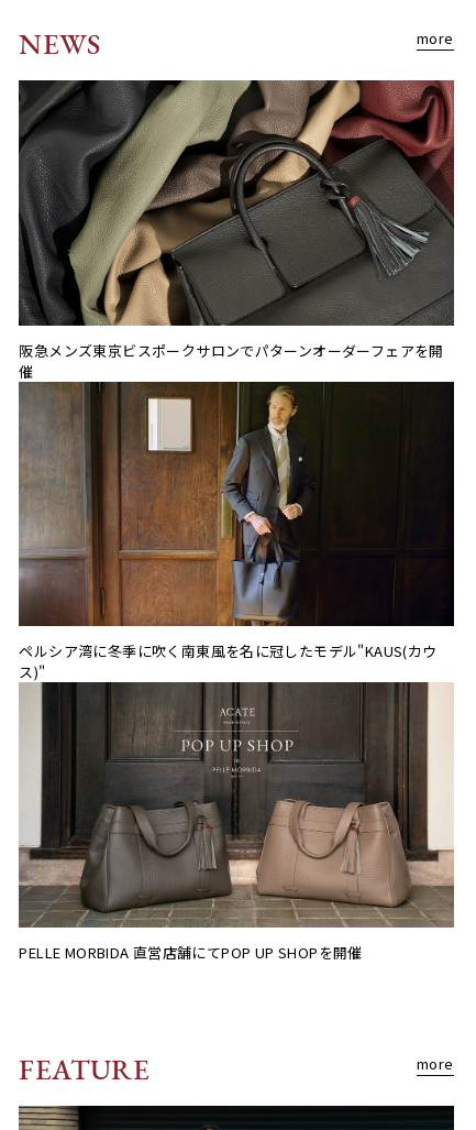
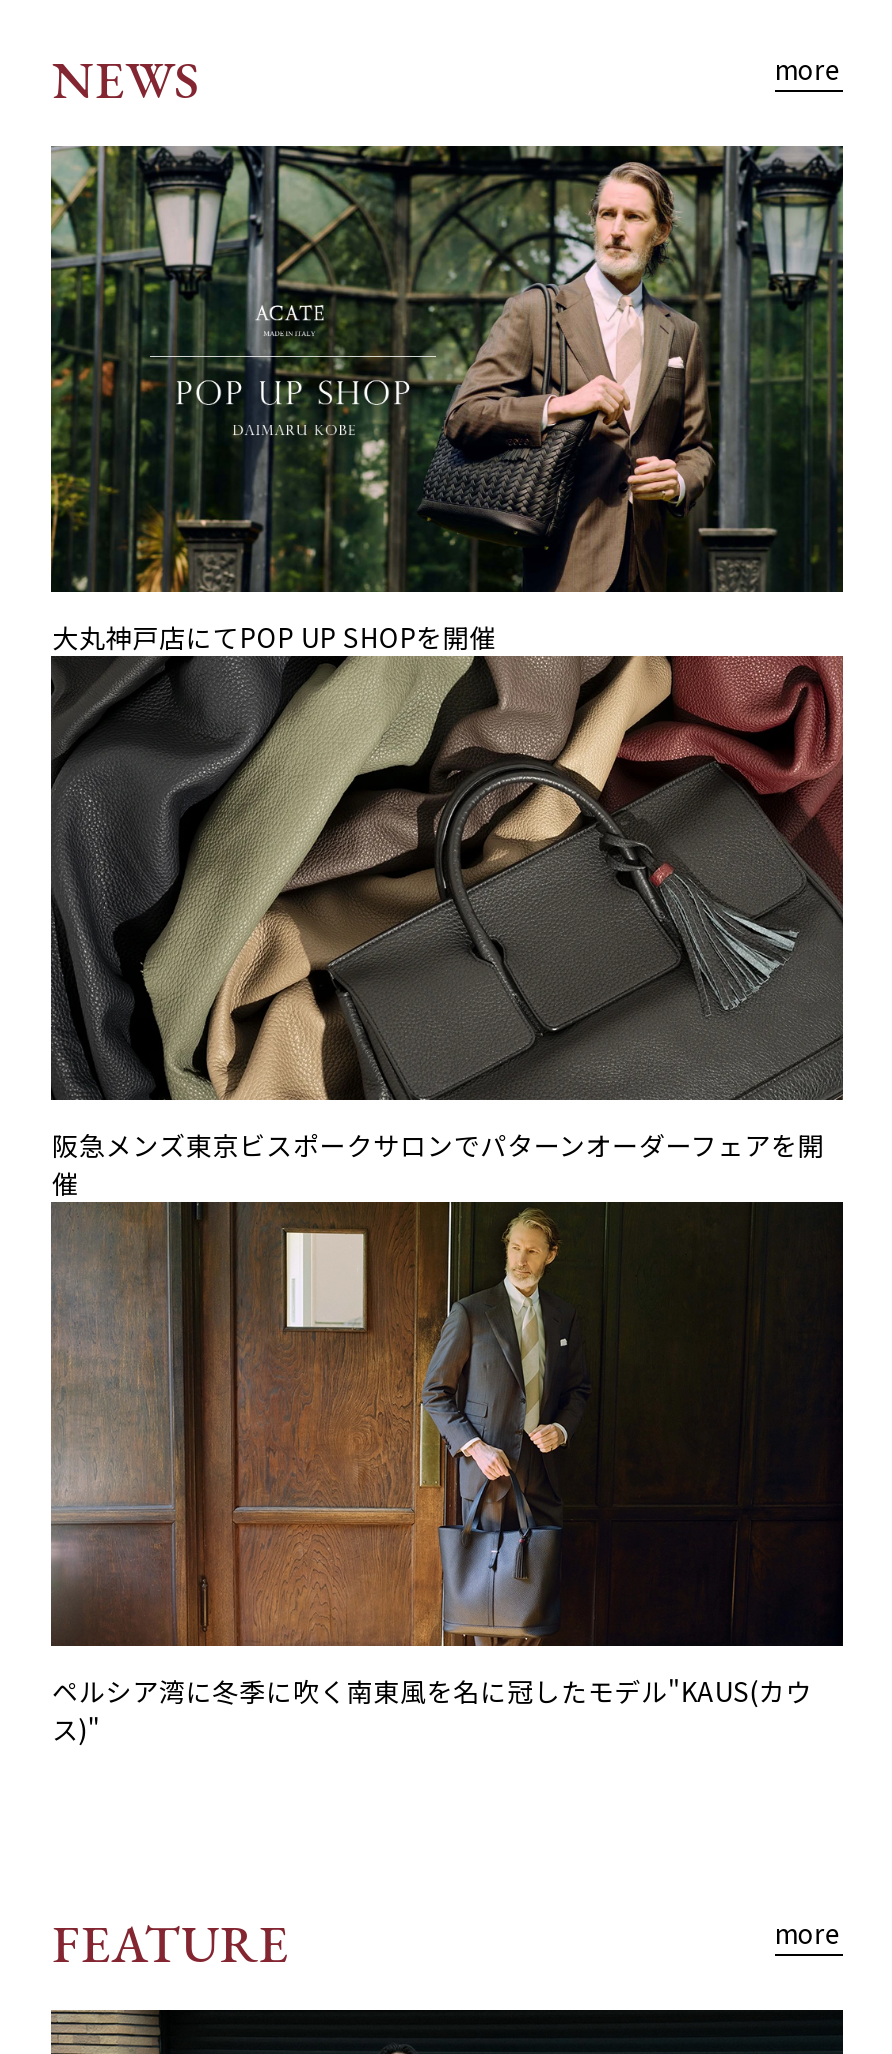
none -> [49,144,845,655] [image] | 大丸神戸店にてPOP UP SHOPを開催
moved [18,79,455,682] -> [49,652,845,1749]: [image] | 阪急メンズ東京ビスポークサロンでパターンオーダーフェアを開 | 催 | ペルシア湾に冬季に吹く南東風を名に冠したモデル"KAUS(カウ | ス)"
[19,681,455,962] [image] | PELLE MORBIDA 直営店舗にてPOP UP SHOPを開催 -> none

